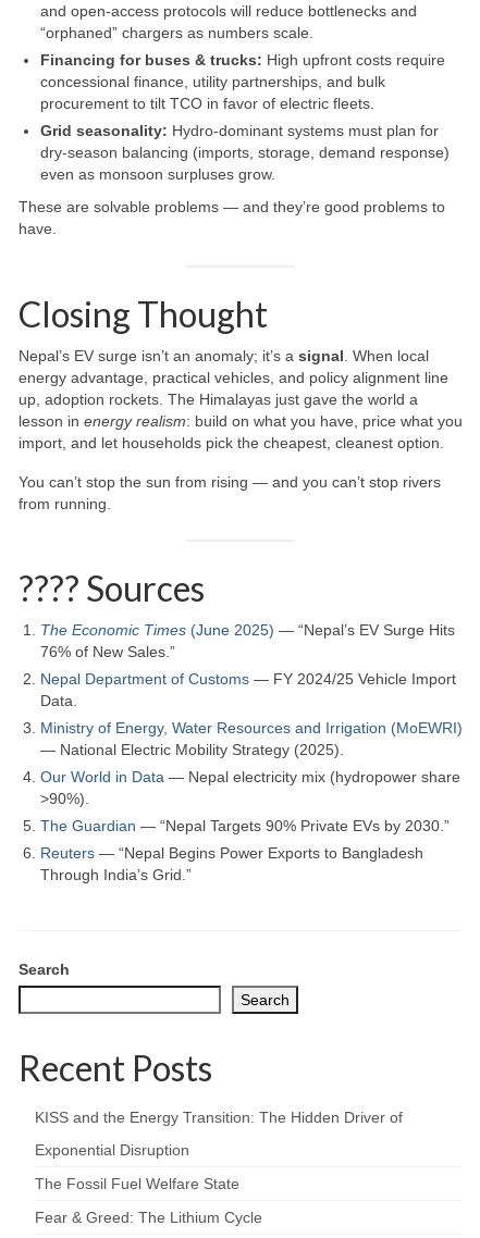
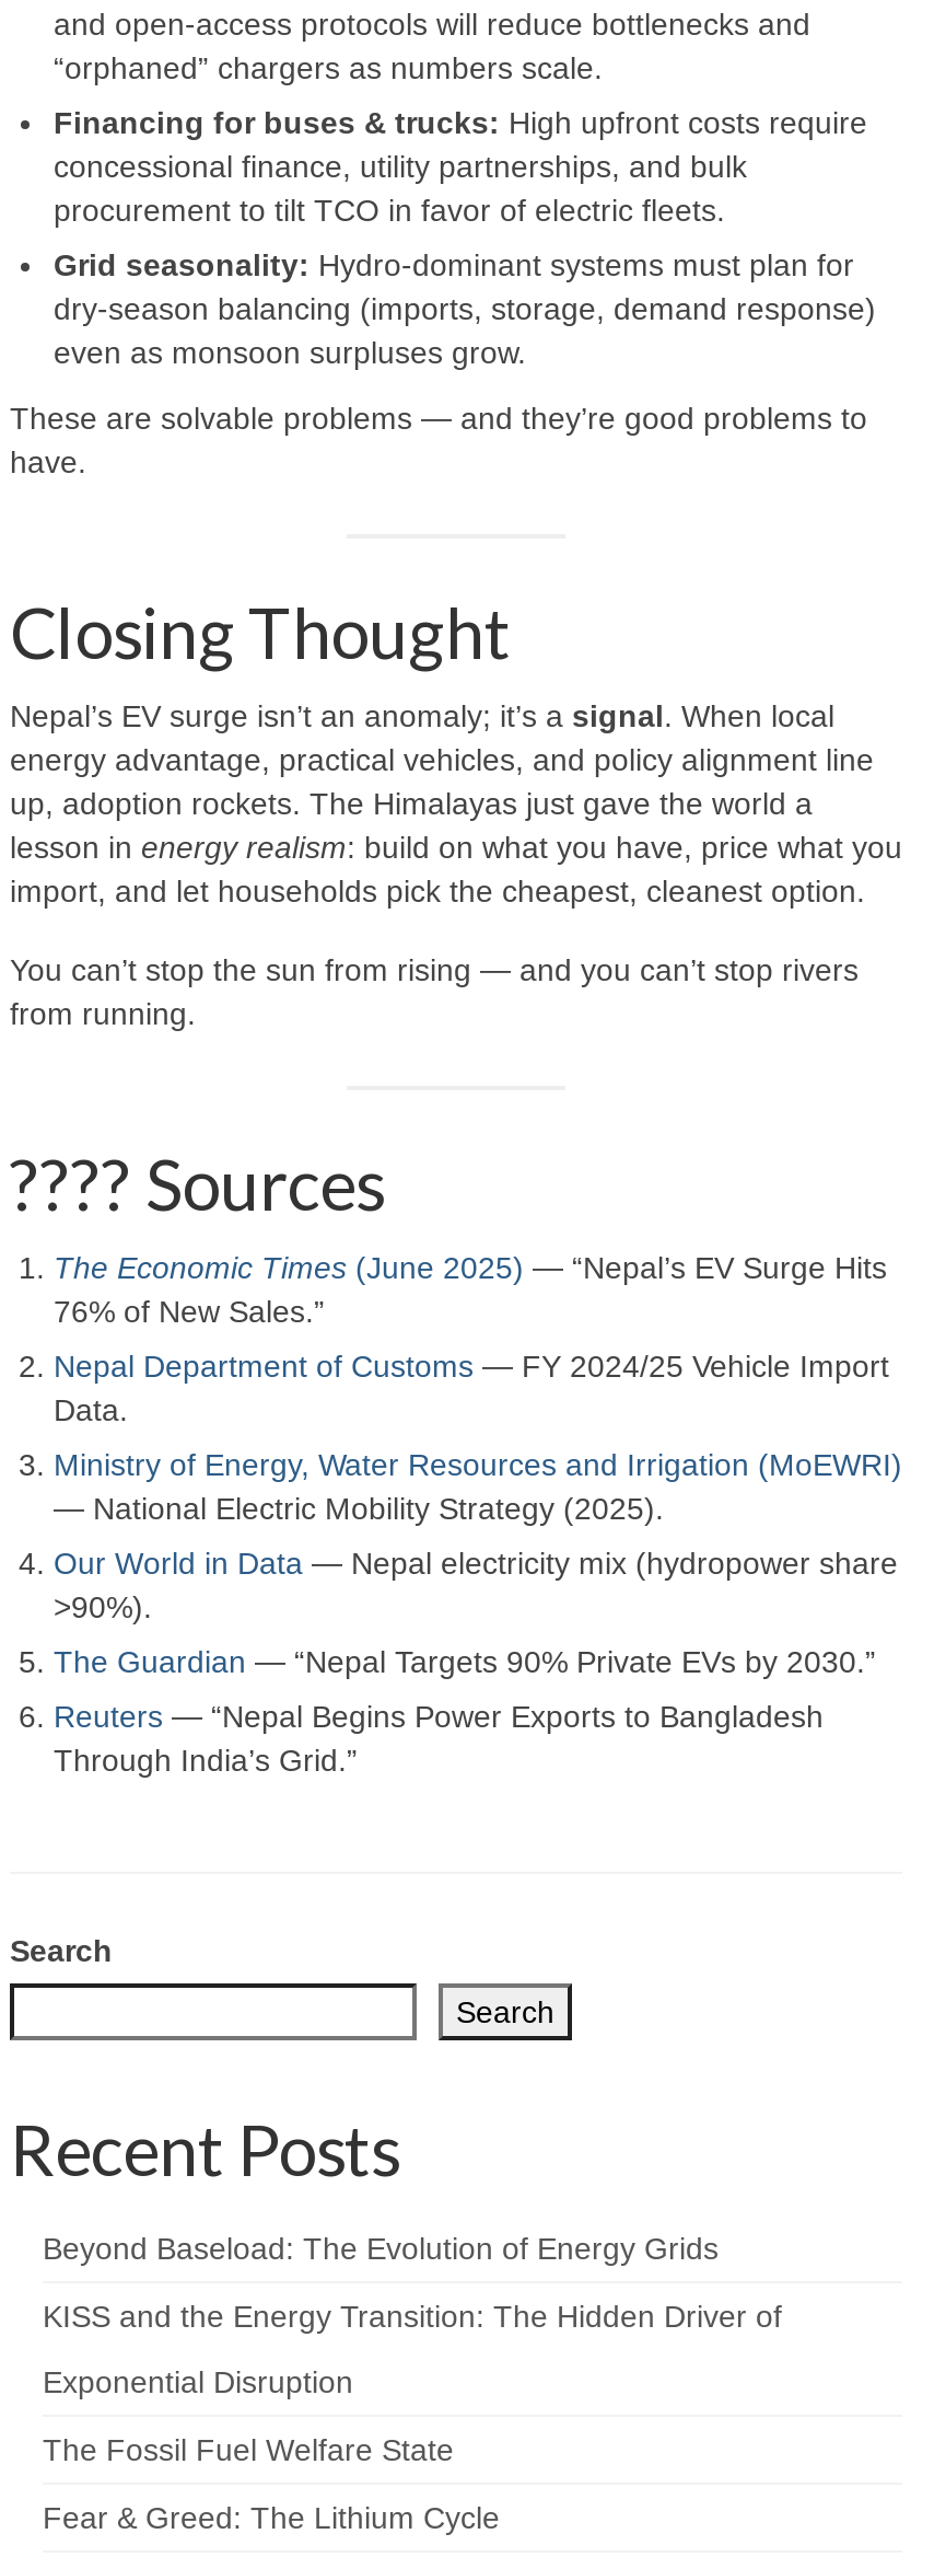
none -> [43,2231,719,2266] Beyond Baseload: The Evolution of Energy Grids

